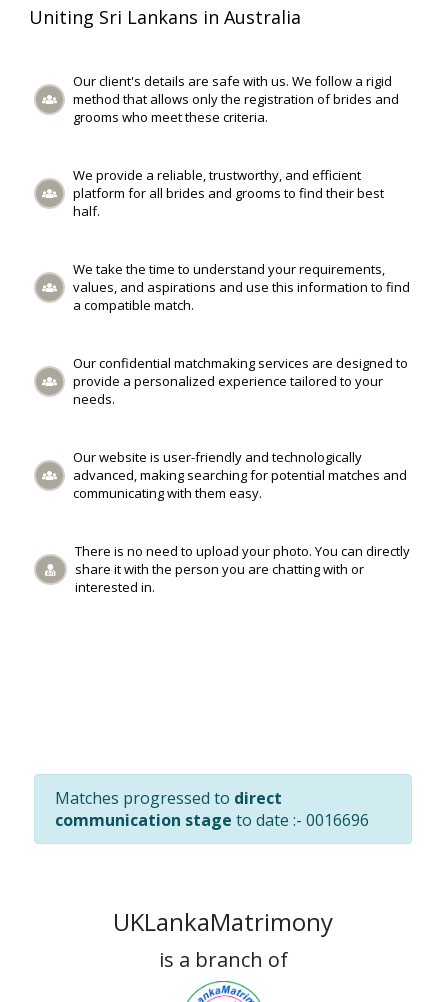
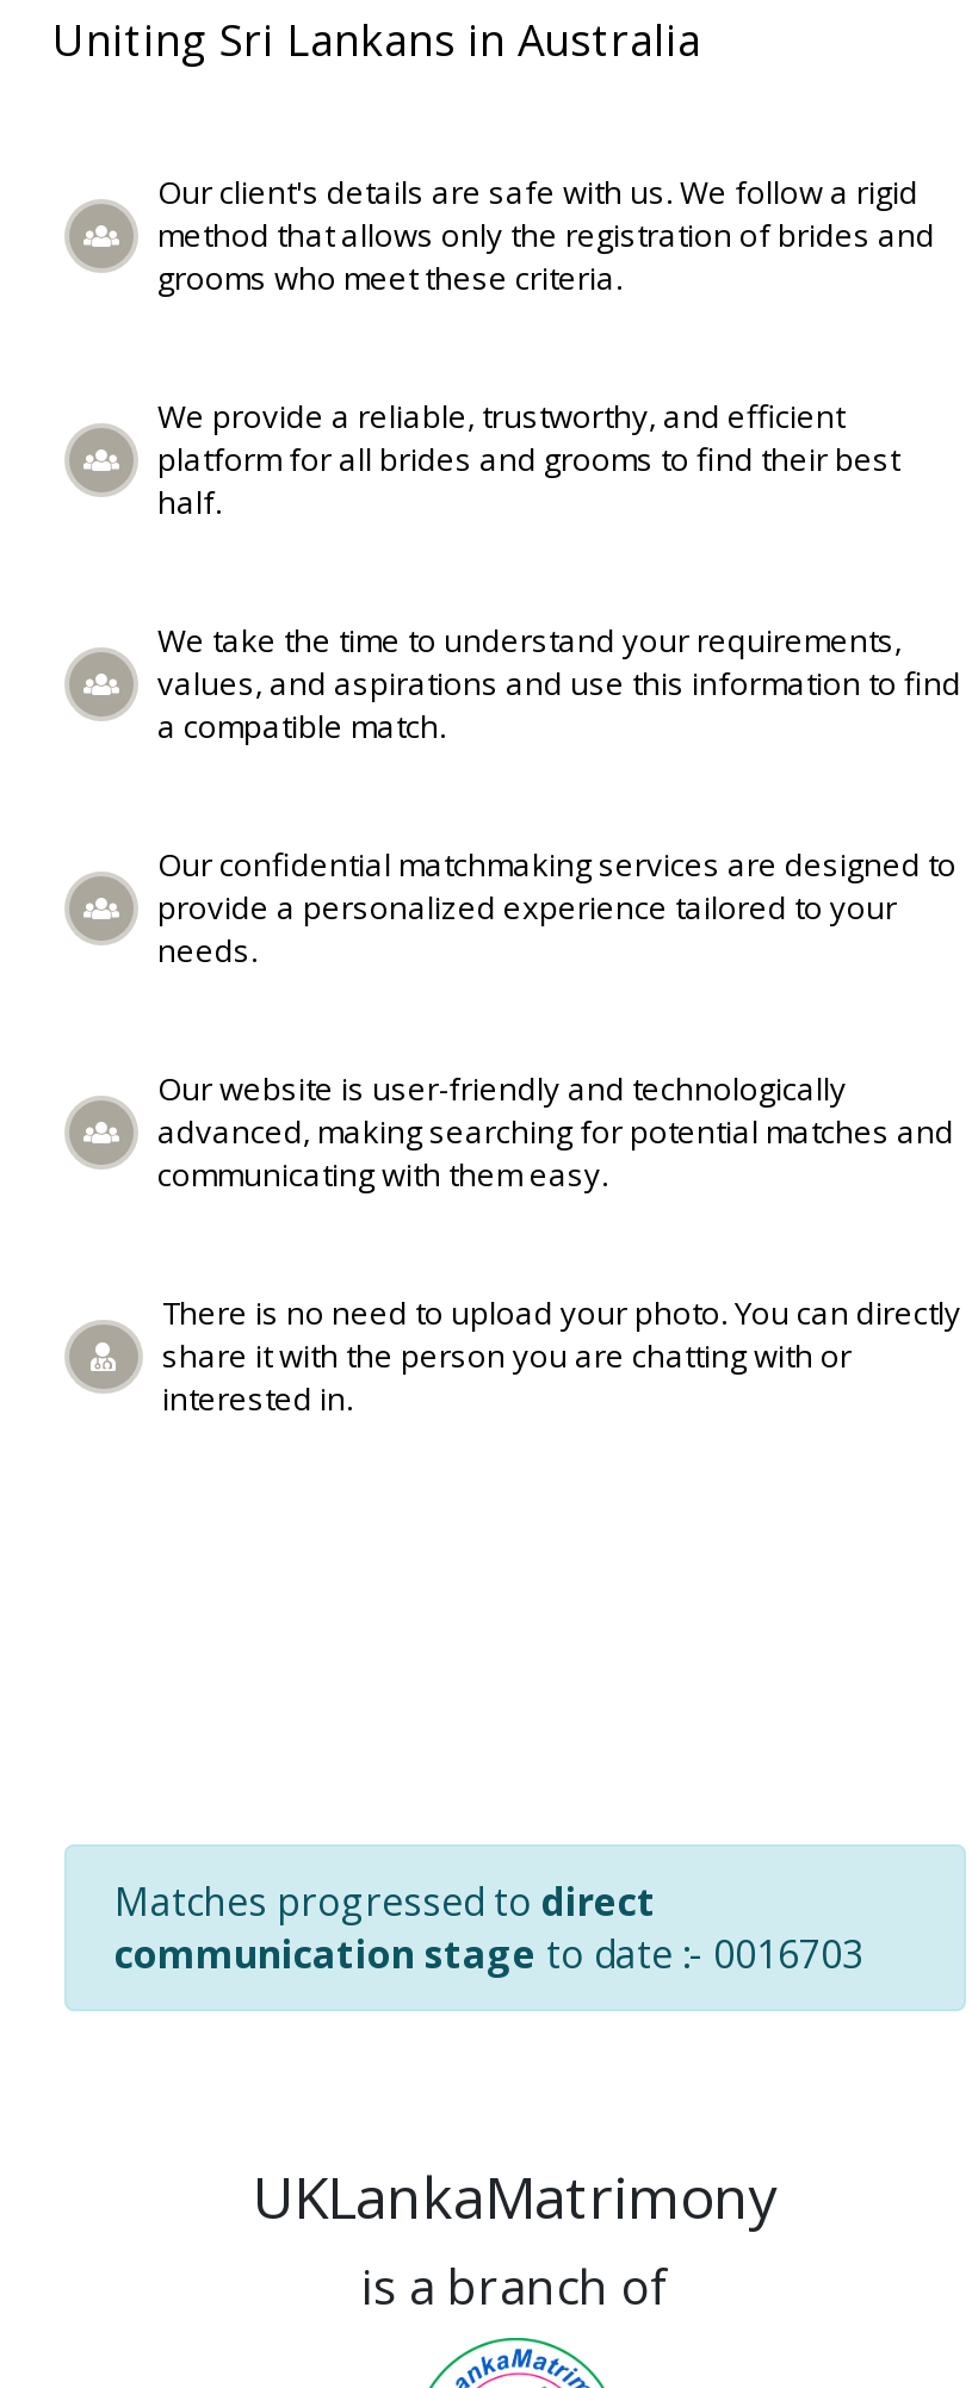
[55,809,369,831] communication stage to date :- 0016696 -> [114,1928,863,1980] communication stage to date :- 0016703

